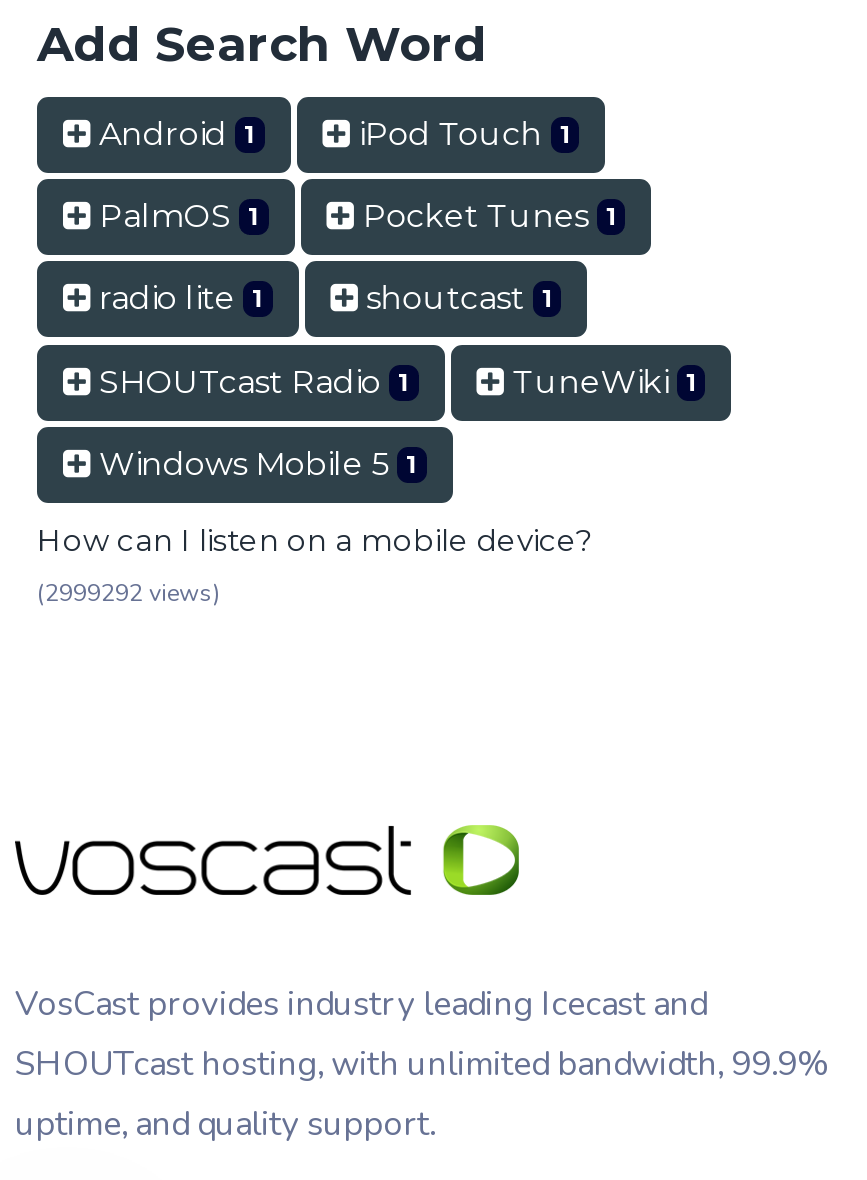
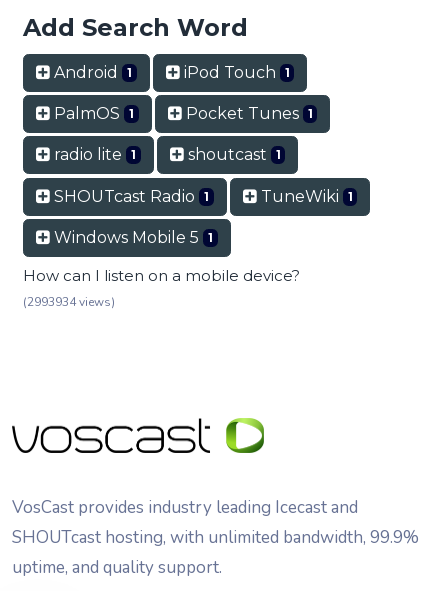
[37,577,221,609] (2999292 views) -> [23,294,115,310] (2993934 views)

